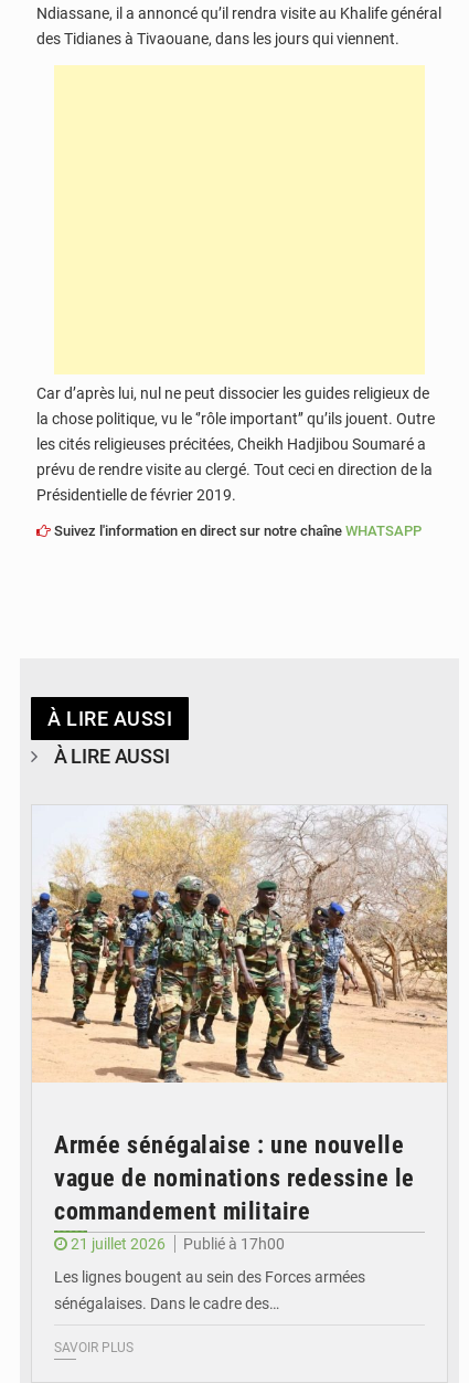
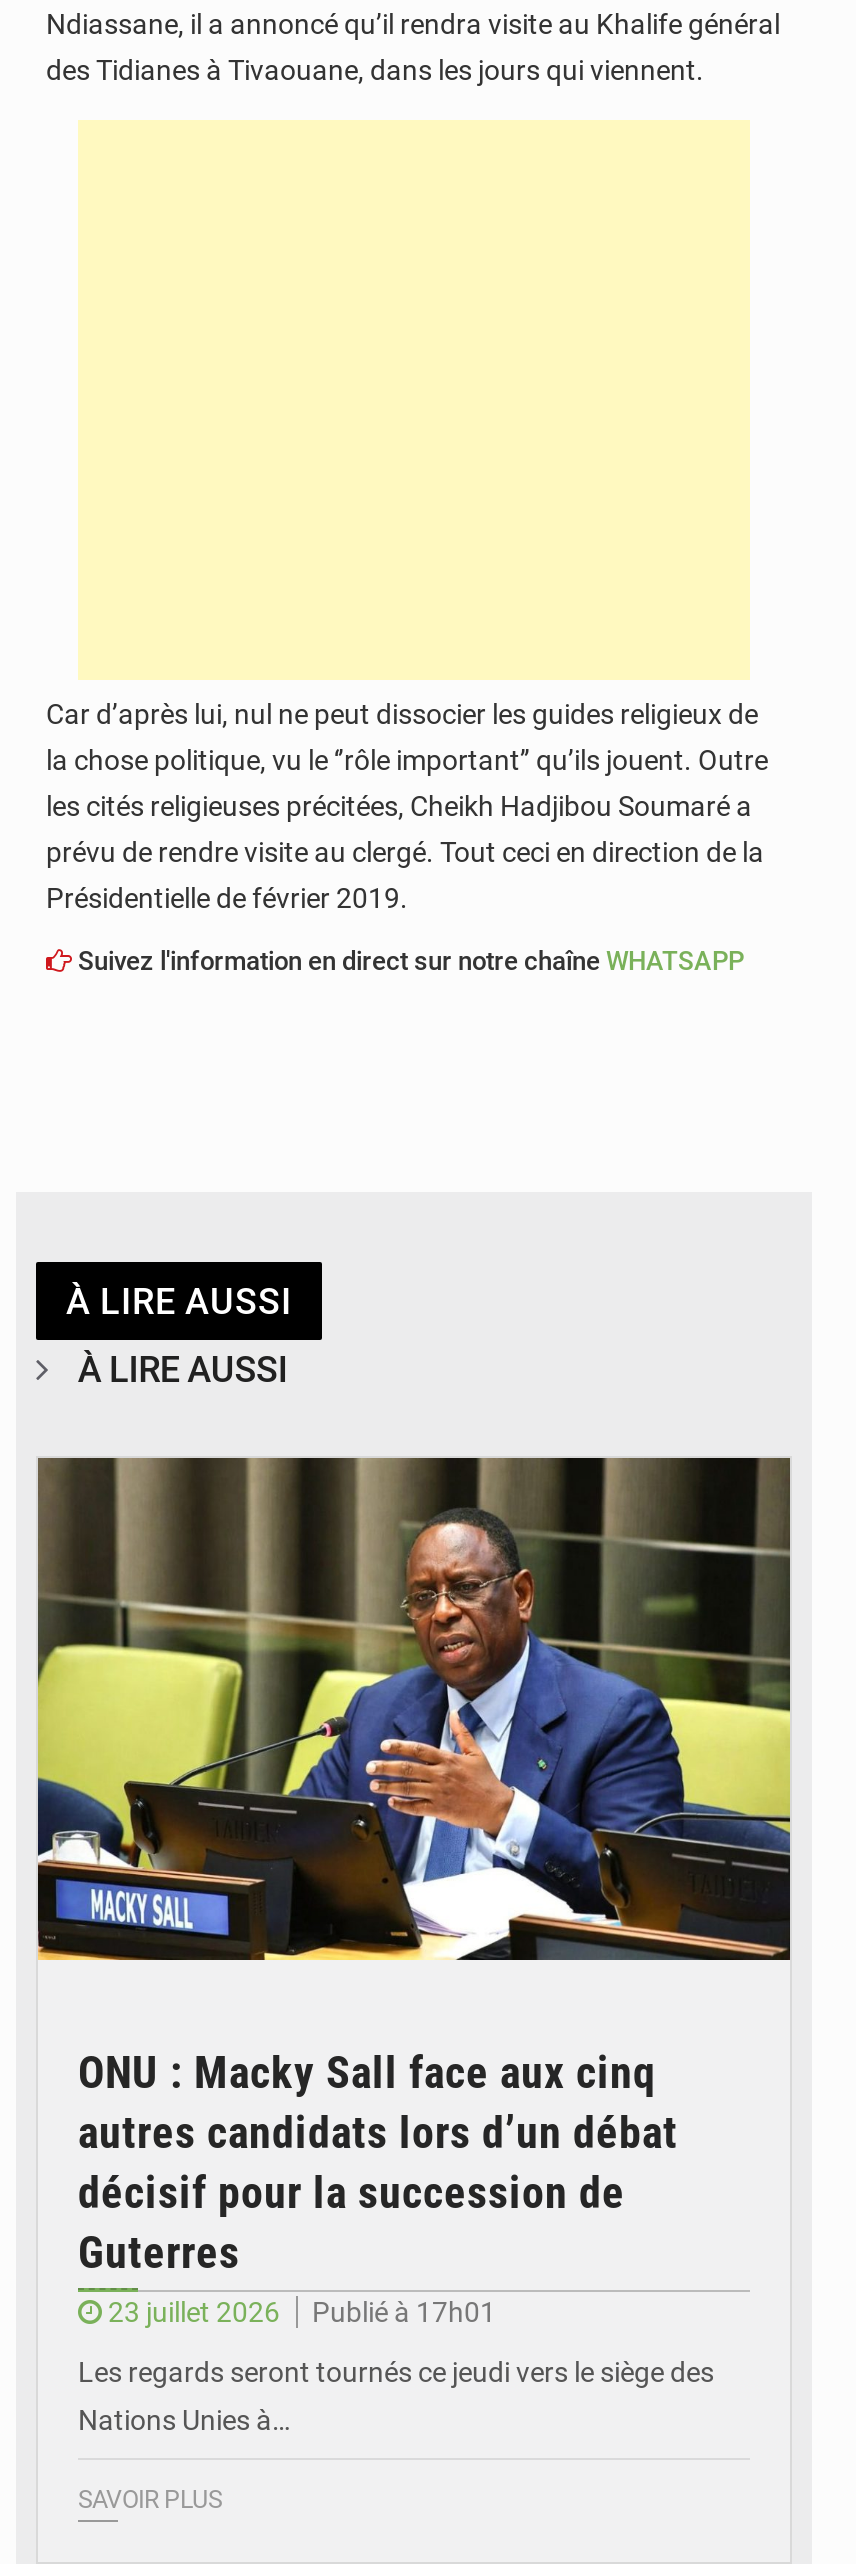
[31,805,448,1084] [image] -> [36,1456,792,1962] [image]
[54,1131,414,1253] Armée sénégalaise : une nouvelle | vague de nominations redessine le | commandement militaire | 21 juillet 2026 | Publié à 17h00 -> [78,2048,678,2328] ONU : Macky Sall face aux cinq | autres candidats lors d’un débat | décisif pour la succession de | Guterres | 23 juillet 2026 | Publié à 17h01
[54,1268,365,1286] Les lignes bougent au sein des Forces armées -> [78,2356,714,2388] Les regards seront tournés ce jeudi vers le siège des
[54,1295,279,1312] sénégalaises. Dans le cadre des… -> [78,2404,290,2436] Nations Unies à…

